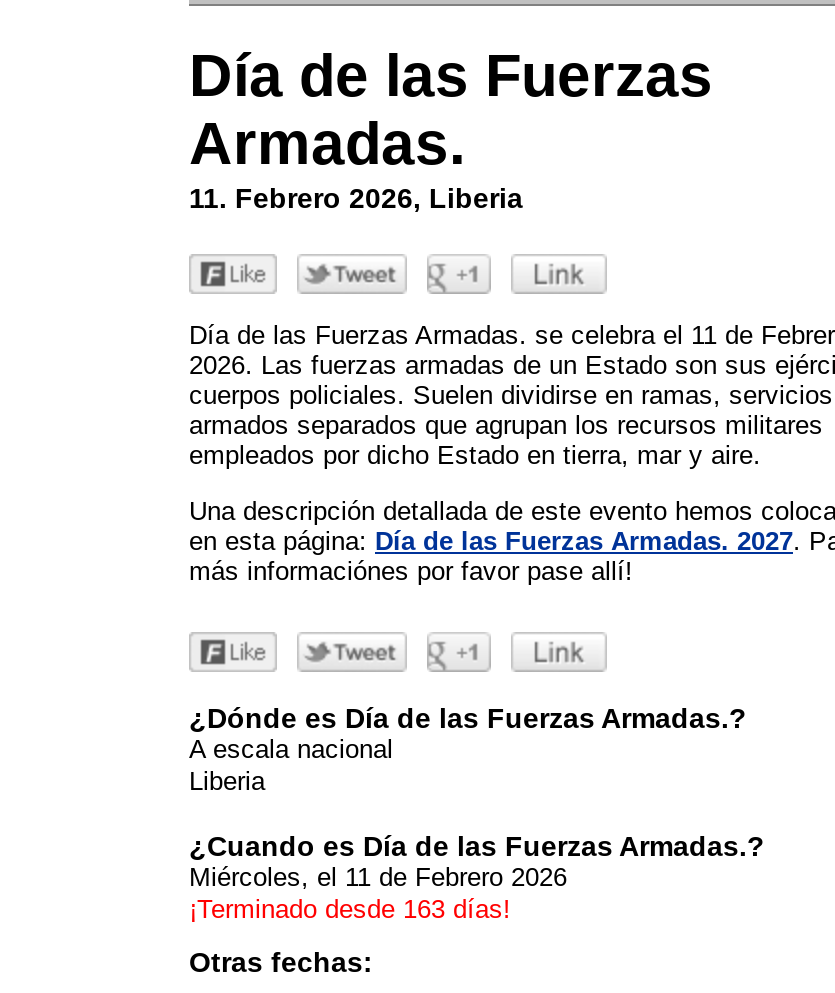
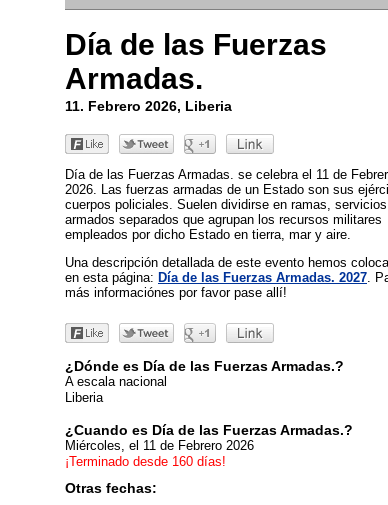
[189,894,511,924] ¡Terminado desde 163 días! -> [65,454,226,469] ¡Terminado desde 160 días!

